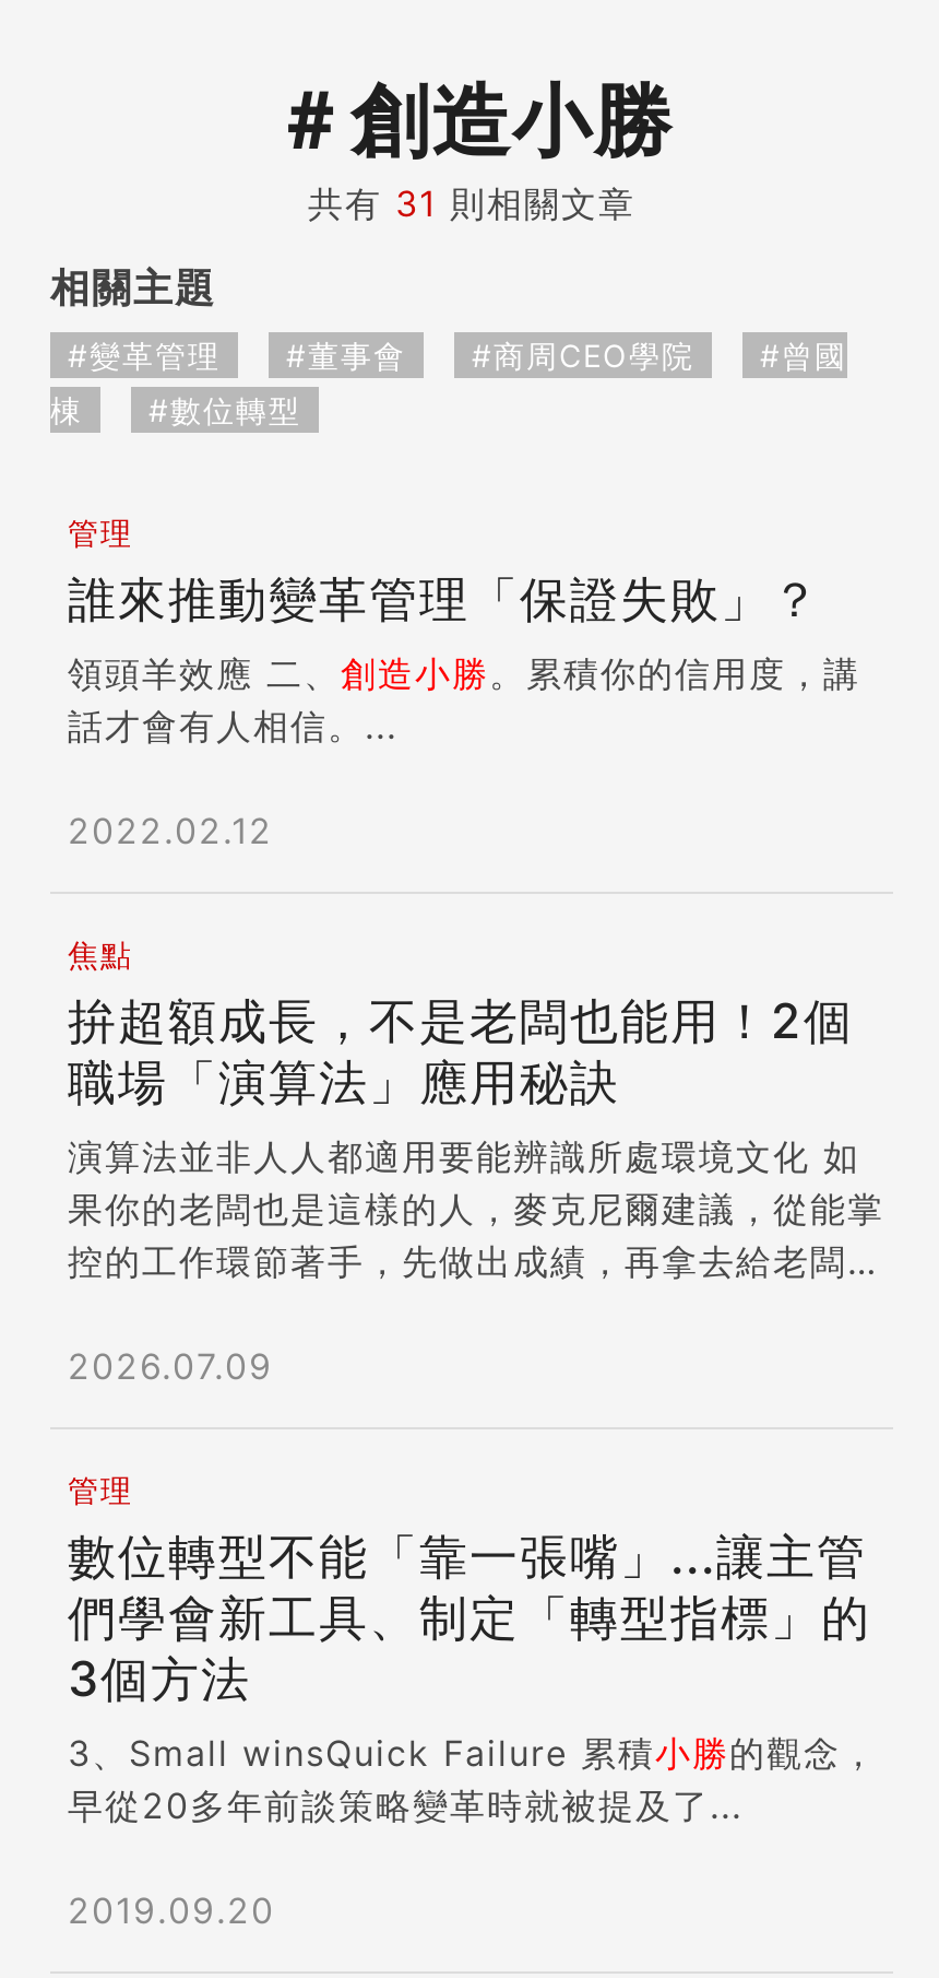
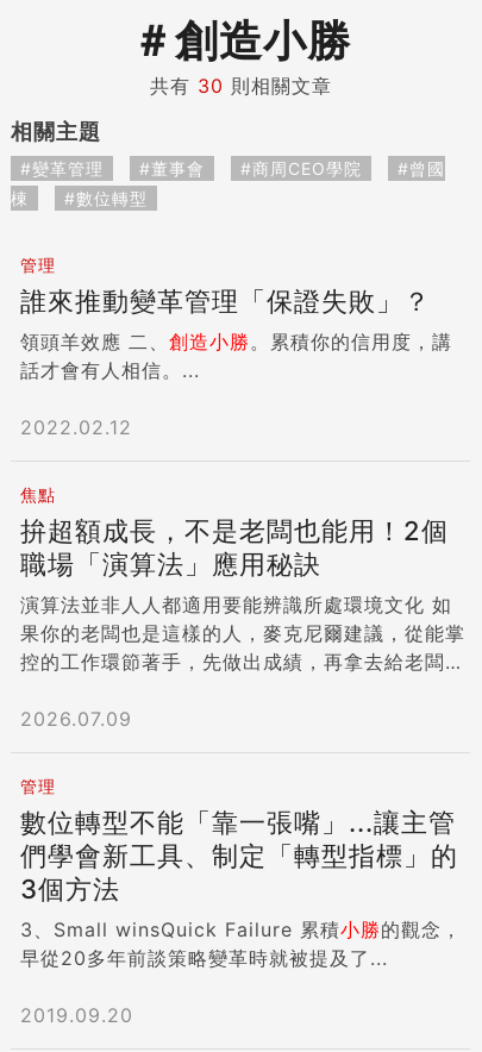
[308,181,635,225] 共有31則相關文章 -> [149,74,331,97] 共有30則相關文章

